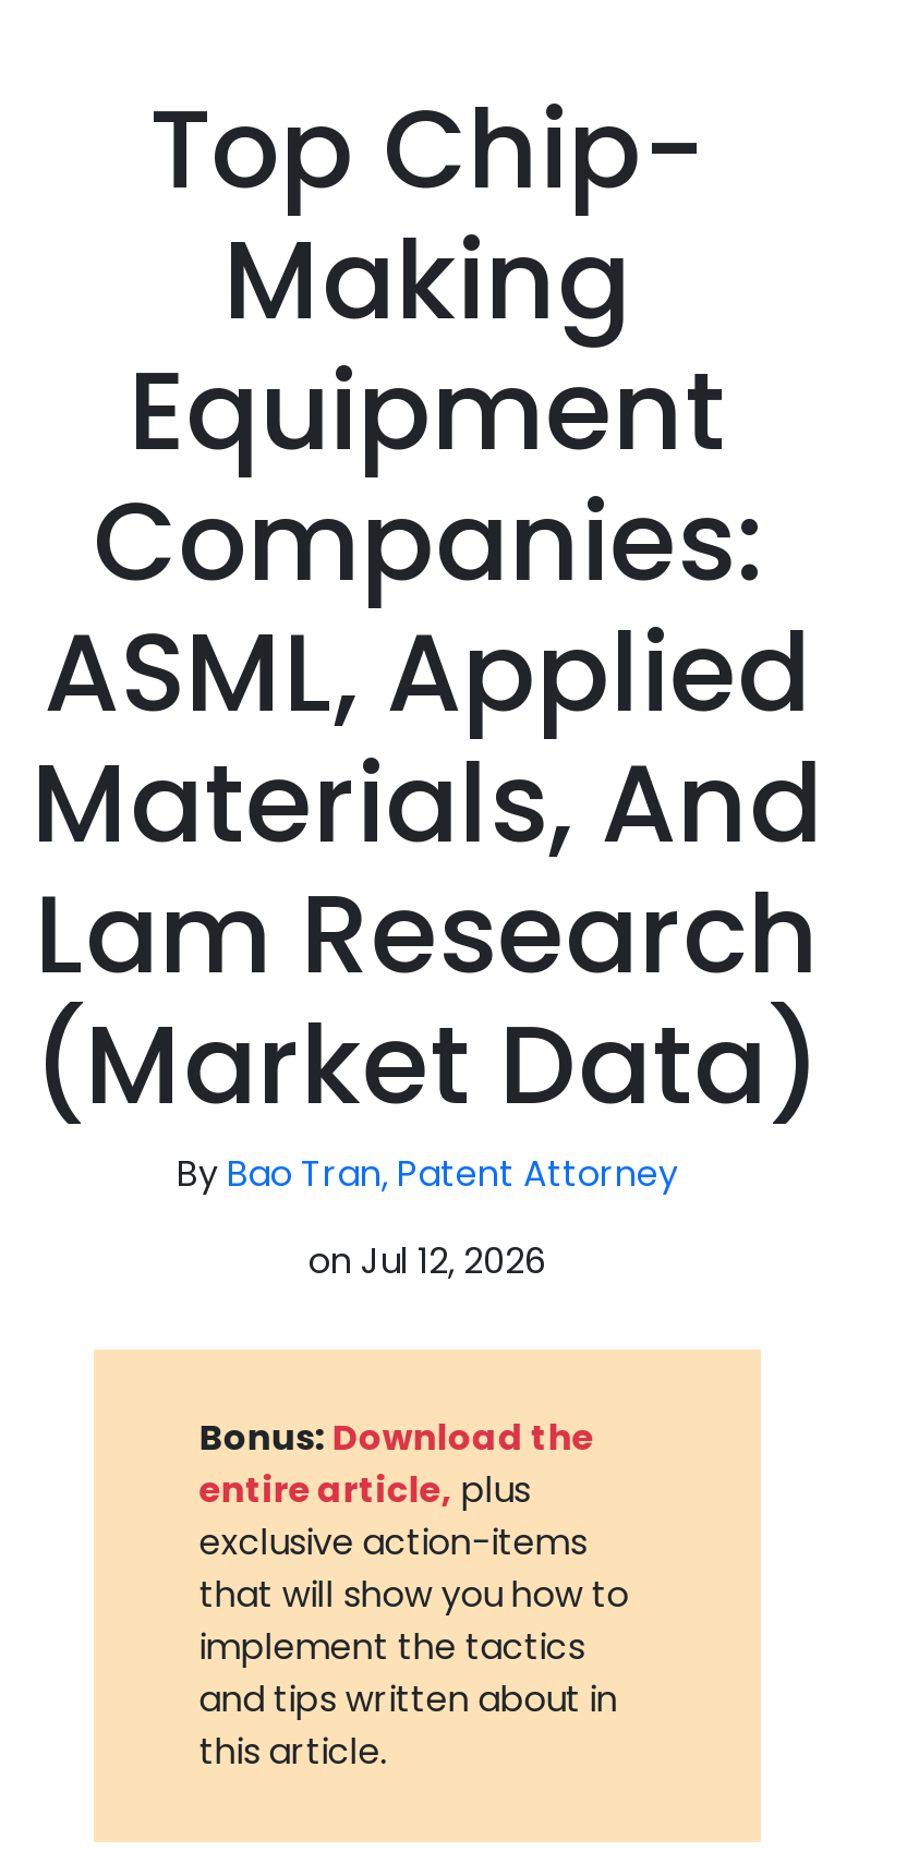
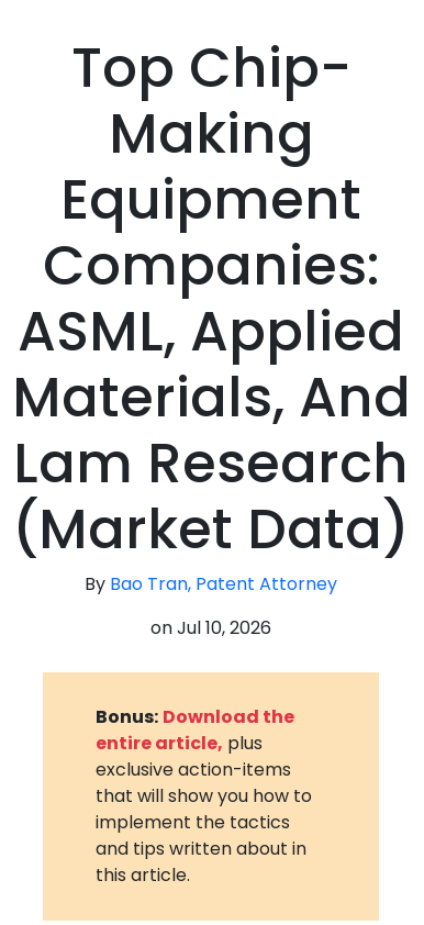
[309,1236,546,1286] on Jul 12, 2026 -> [150,615,271,640] on Jul 10, 2026

